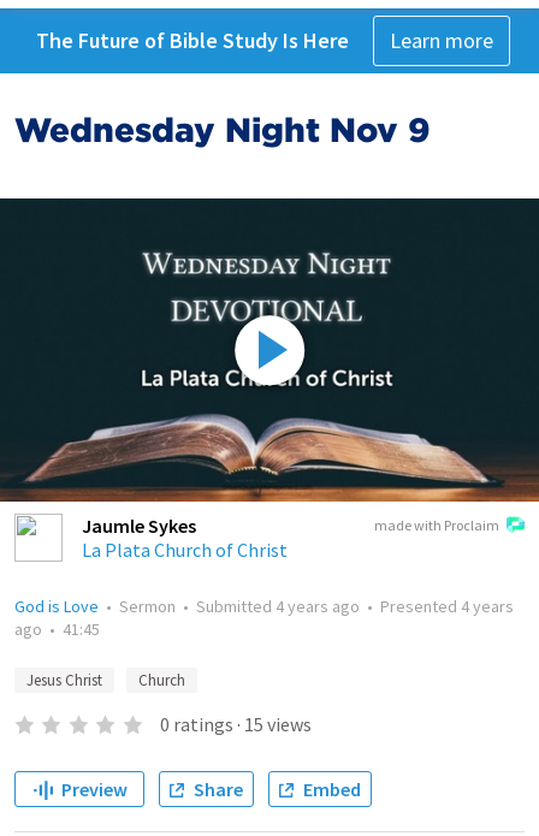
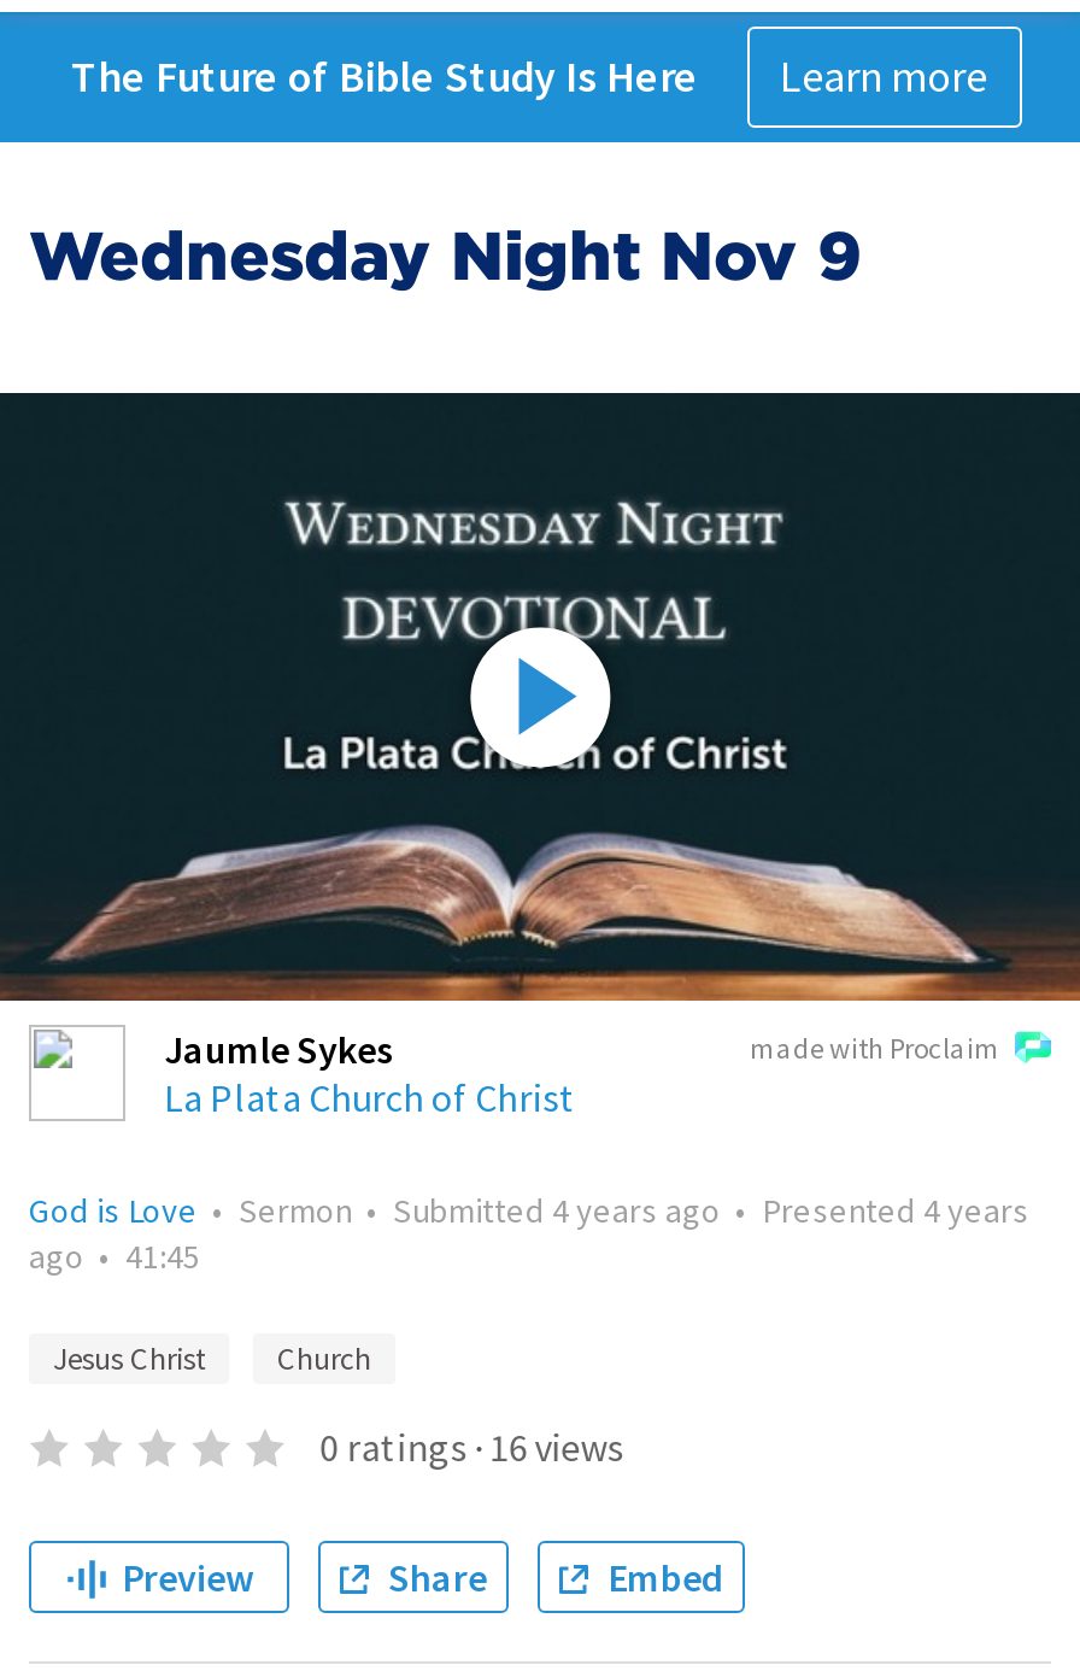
[160,712,311,736] 0 ratings · 15 views -> [320,1423,624,1471] 0 ratings · 16 views

